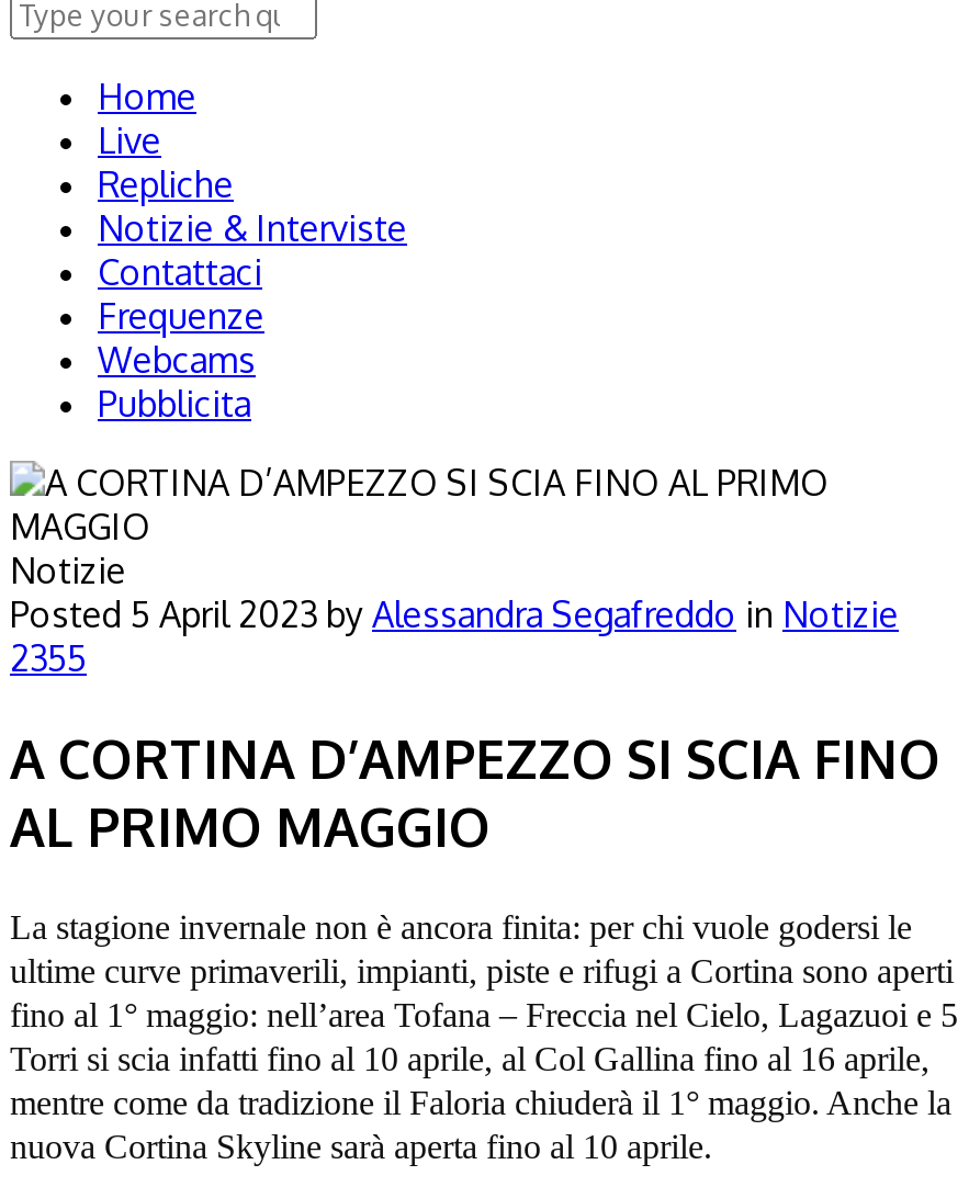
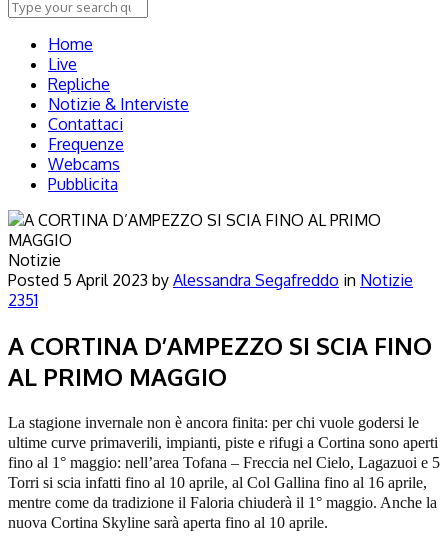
[10,636,87,680] 2355 -> [8,290,38,310] 2351

